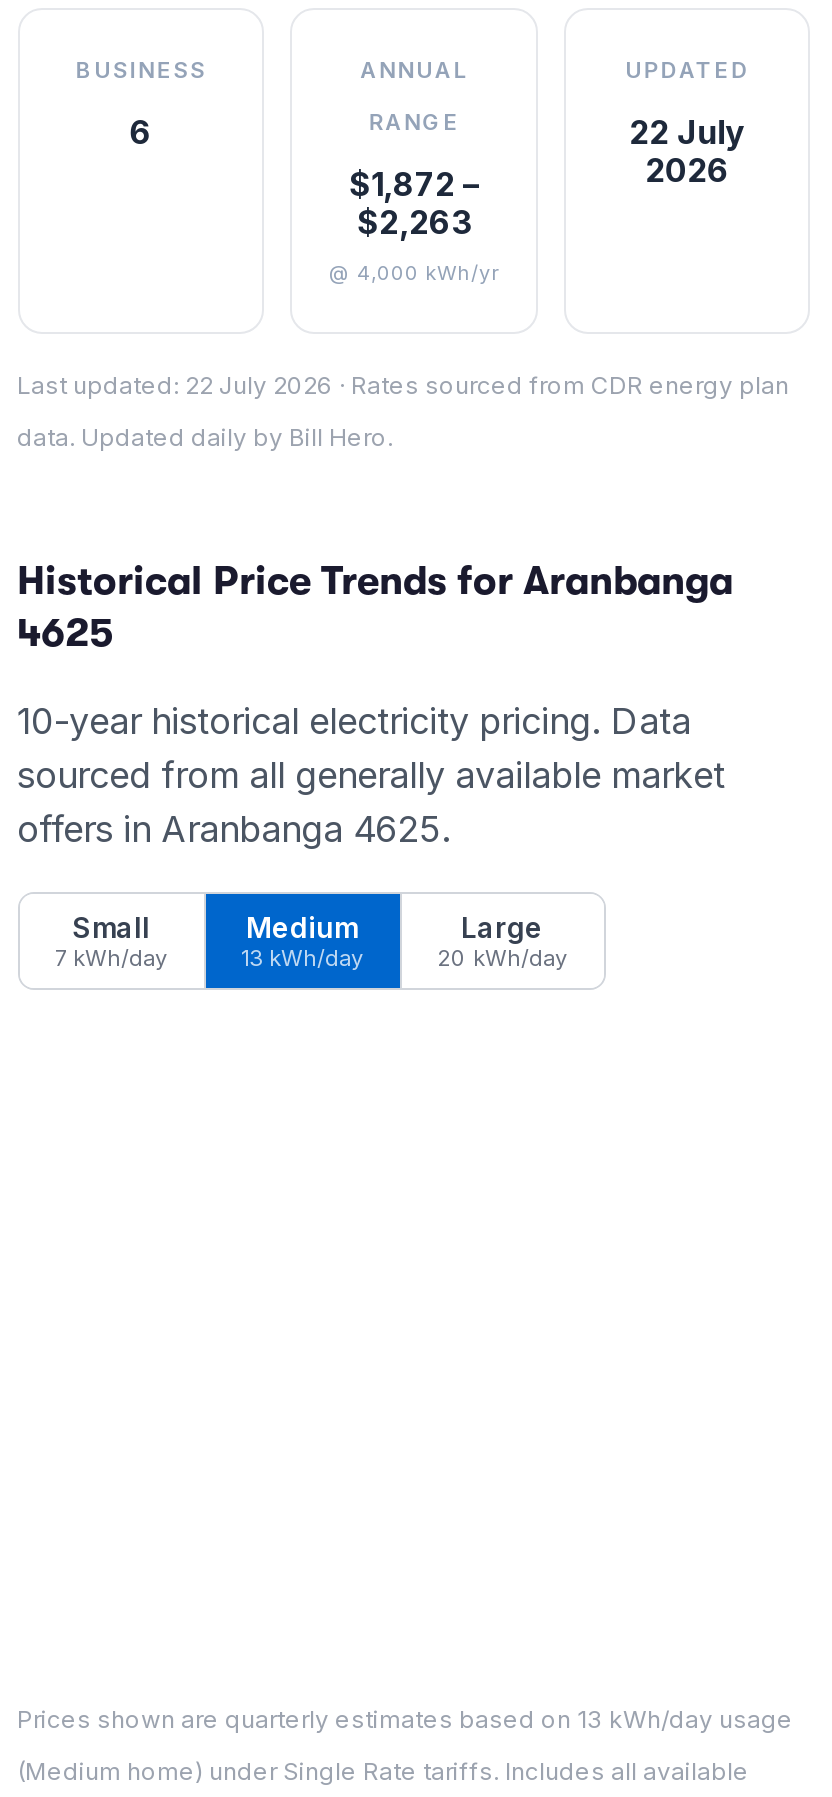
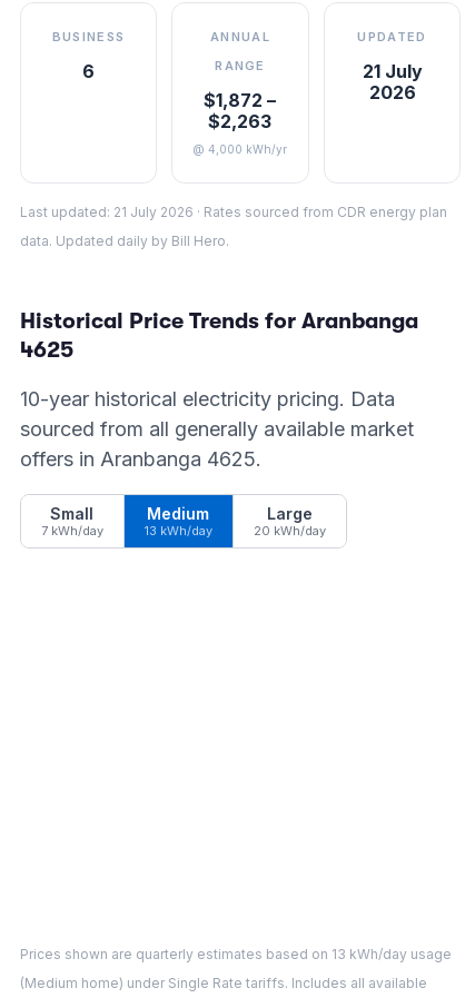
[629,112,745,152] 22 July -> [362,60,422,82] 21 July
[17,369,789,399] Last updated: 22 July 2026 · Rates sourced from CDR energy plan -> [19,203,447,220] Last updated: 21 July 2026 · Rates sourced from CDR energy plan

